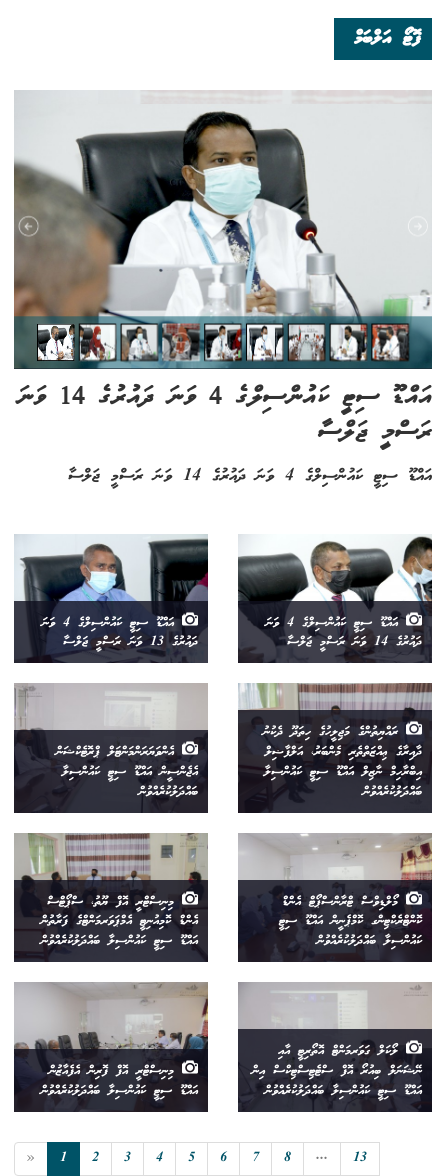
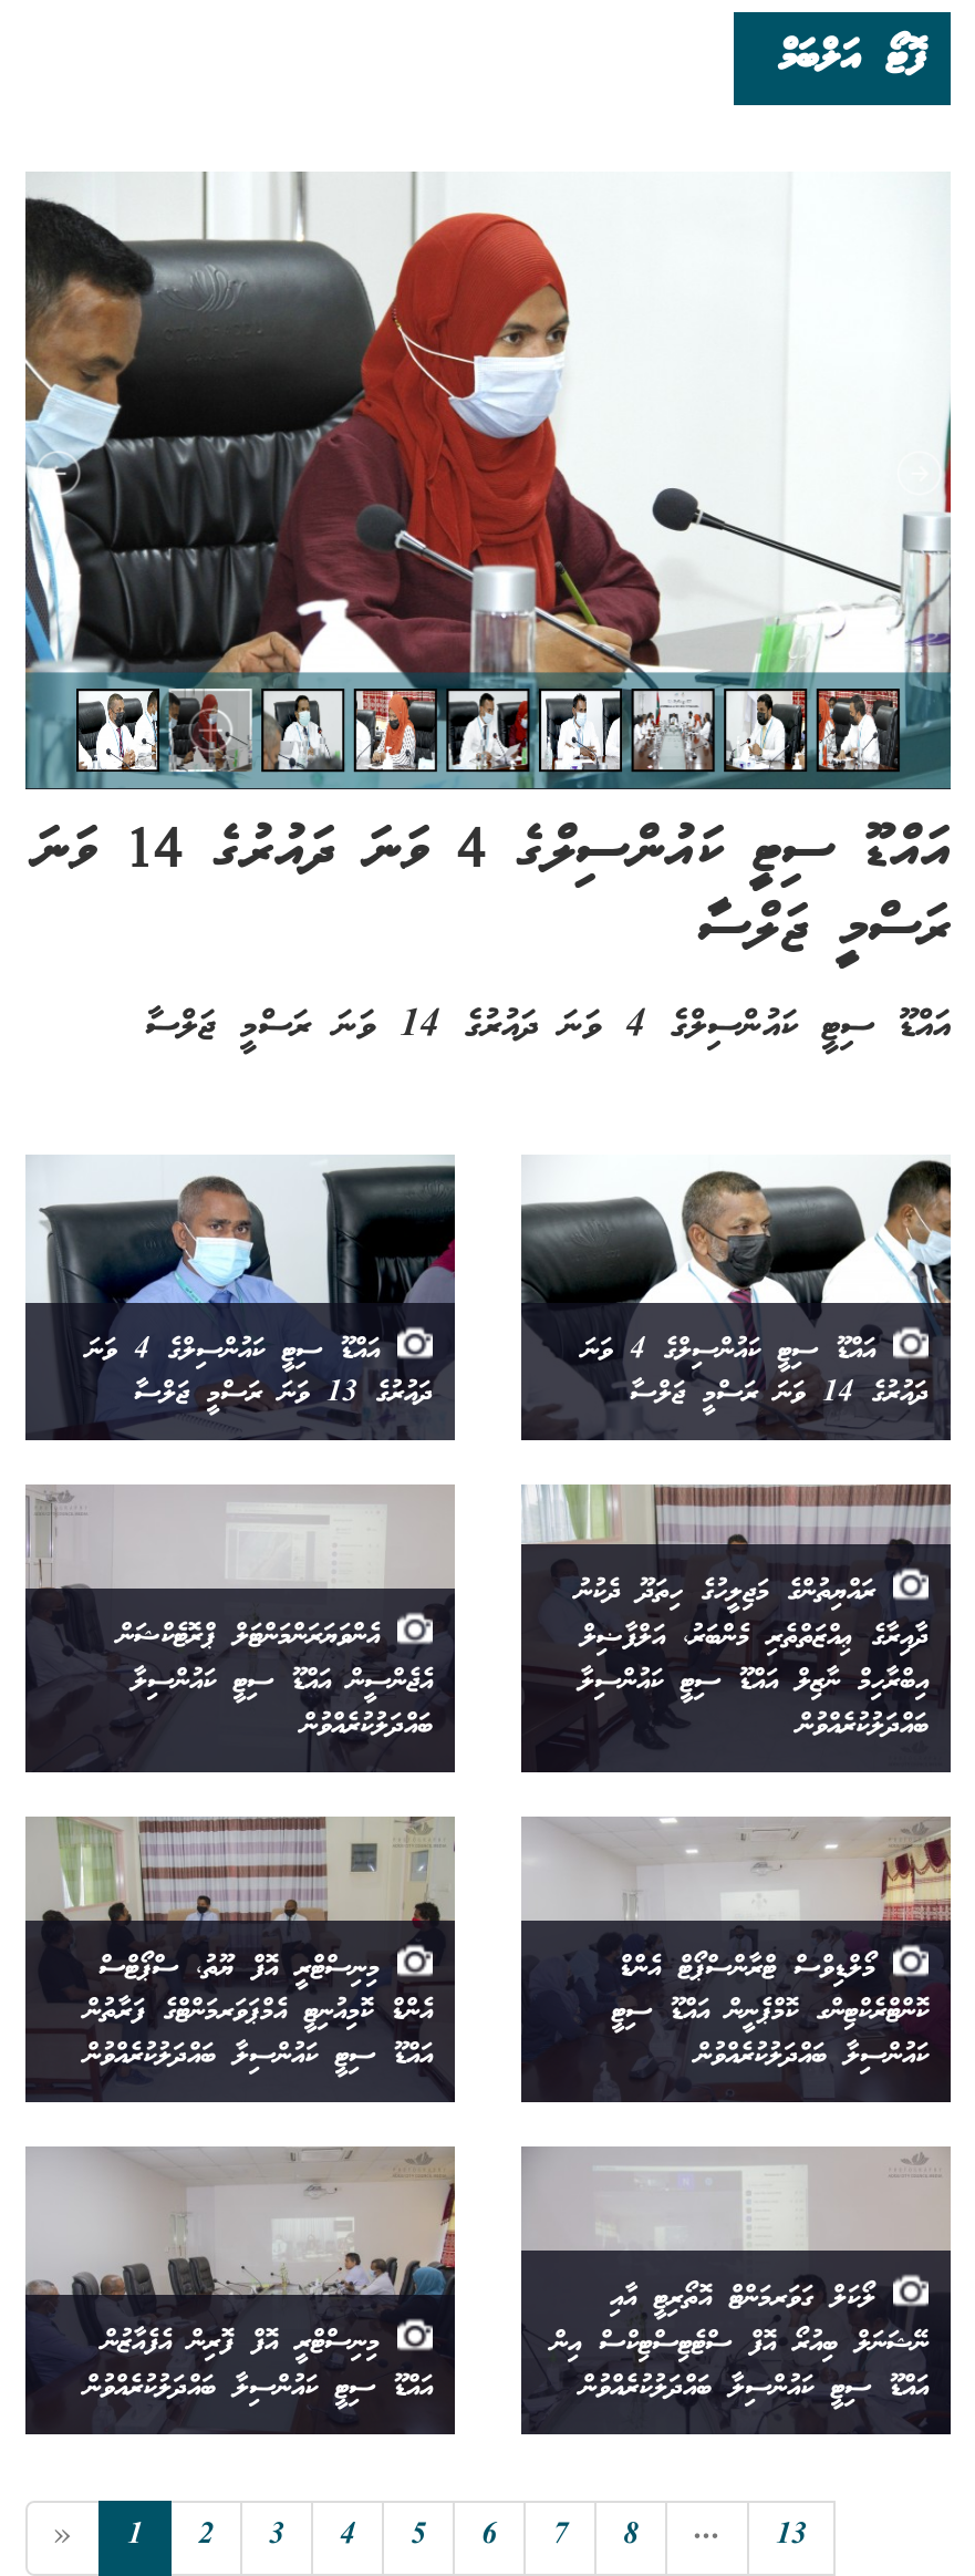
[13,91,432,369] [image] -> [23,172,953,789] [image]

